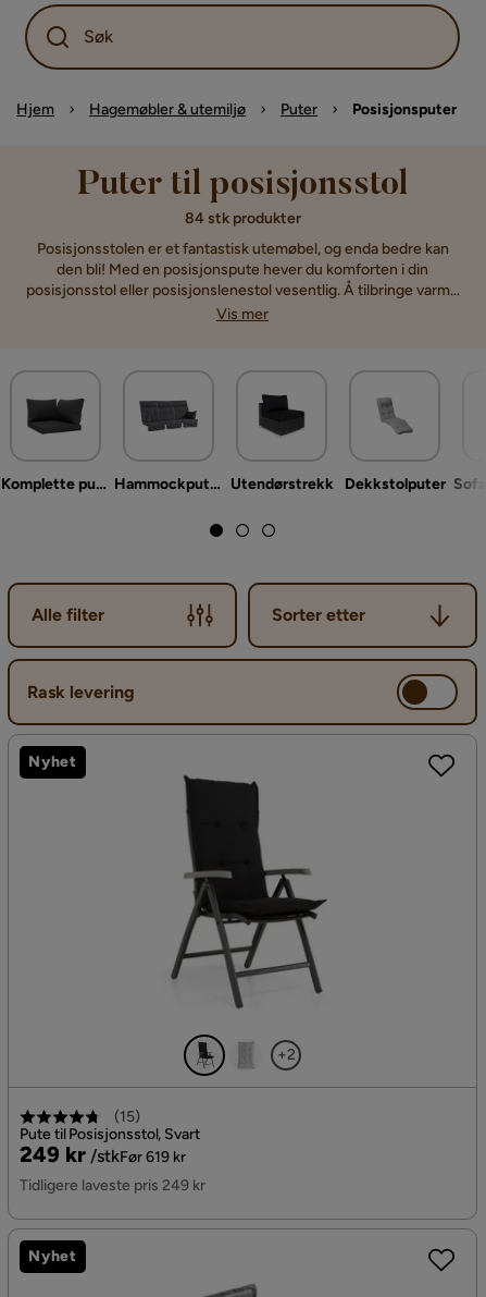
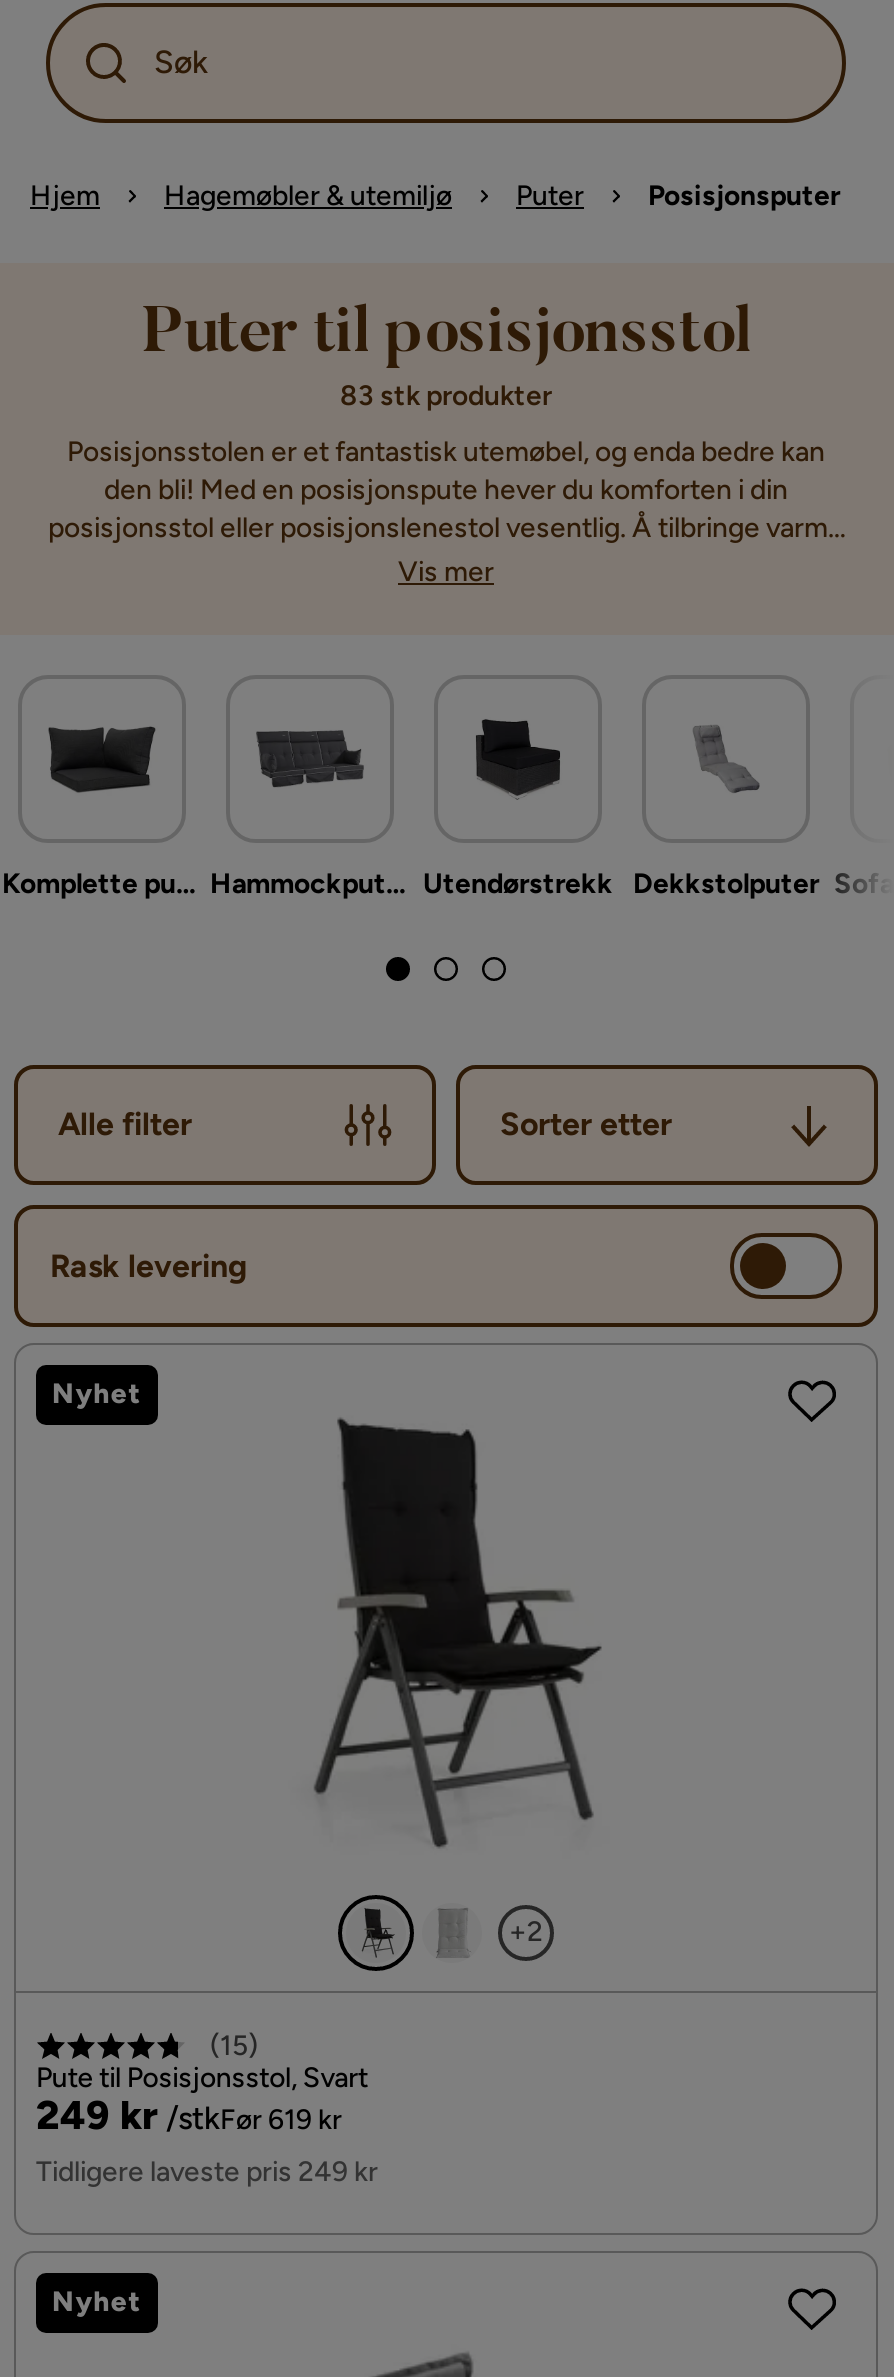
[184,209,301,228] 84 stk produkter -> [340,379,552,413] 83 stk produkter

